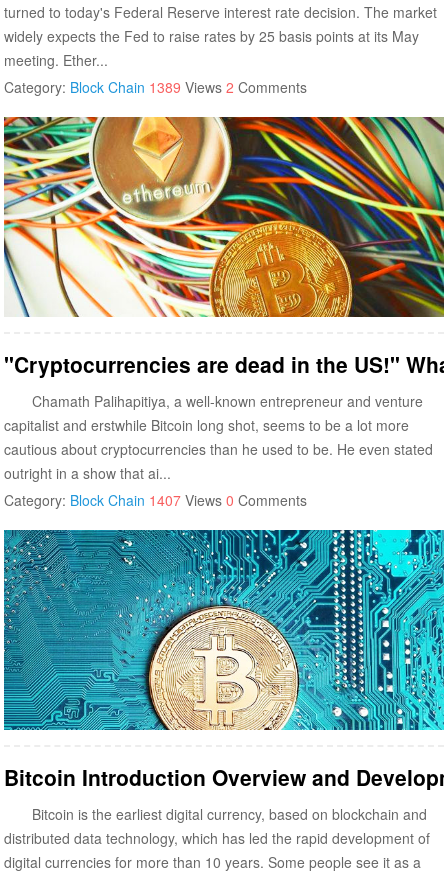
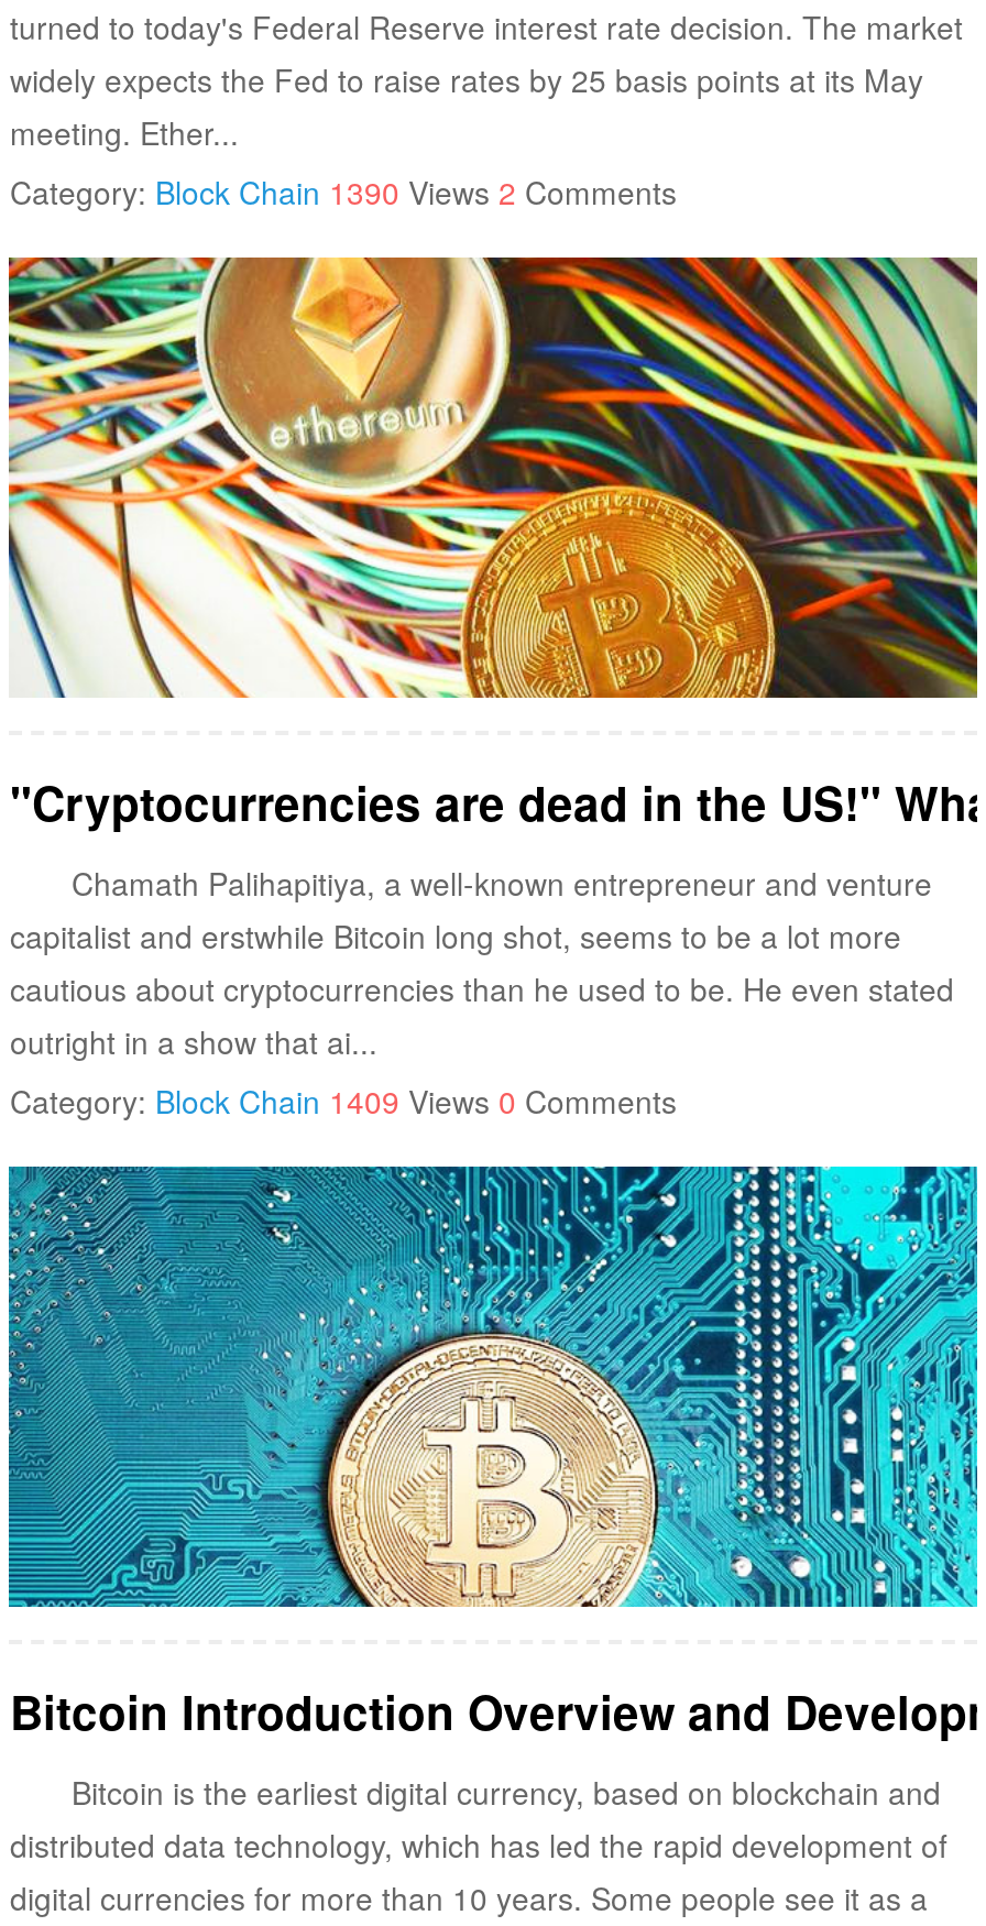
[4,77,307,97] Category: Block Chain 1389 Views 2 Comments -> [10,169,677,214] Category: Block Chain 1390 Views 2 Comments
[4,490,307,510] Category: Block Chain 1407 Views 0 Comments -> [10,1079,677,1123] Category: Block Chain 1409 Views 0 Comments

